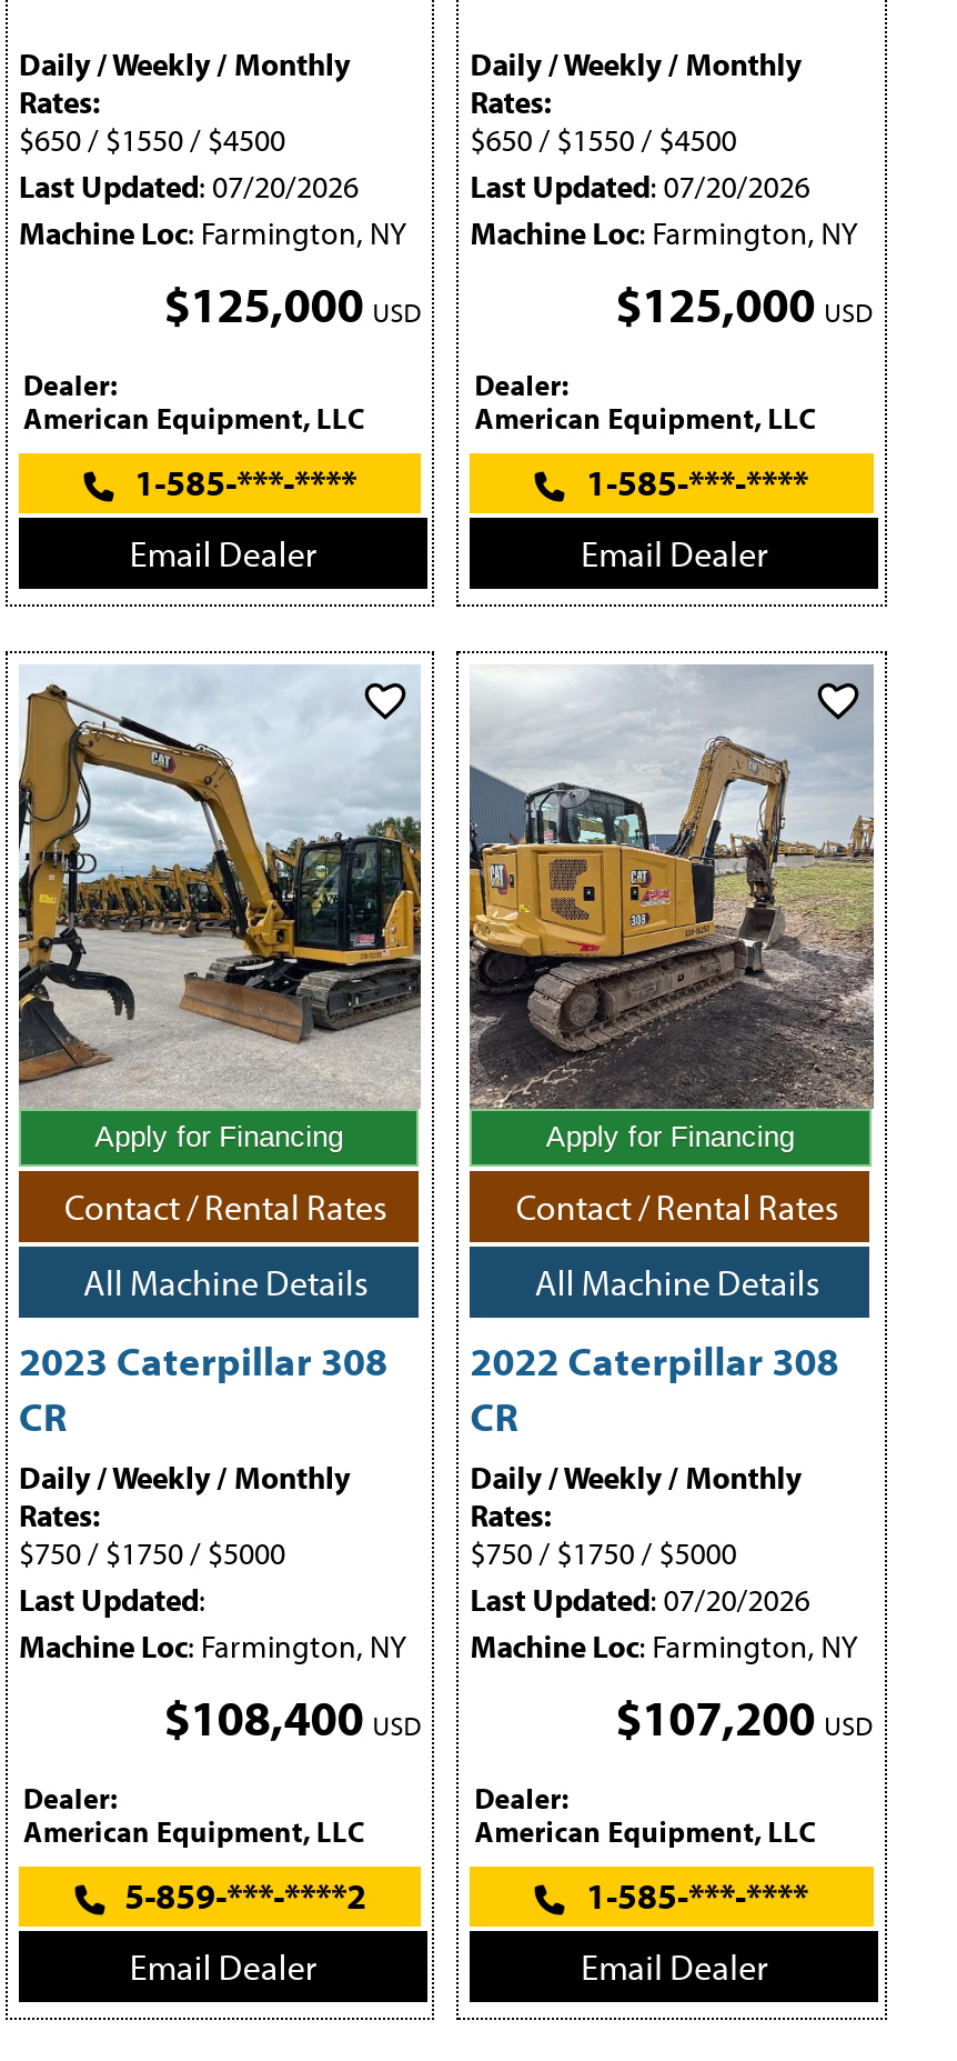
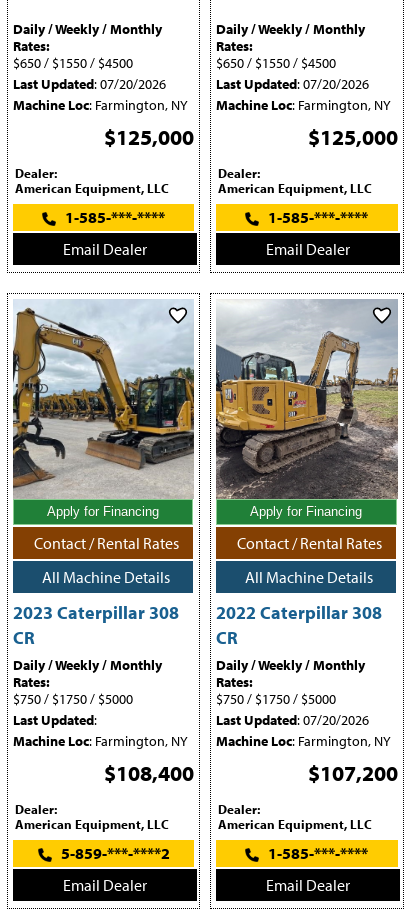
[164,274,421,336] $125,000 USD -> [104,123,194,151] $125,000
[615,274,873,336] $125,000 USD -> [308,123,398,151] $125,000
[164,1687,421,1749] $108,400 USD -> [104,759,194,787] $108,400
[615,1687,873,1749] $107,200 USD -> [308,759,398,787] $107,200

